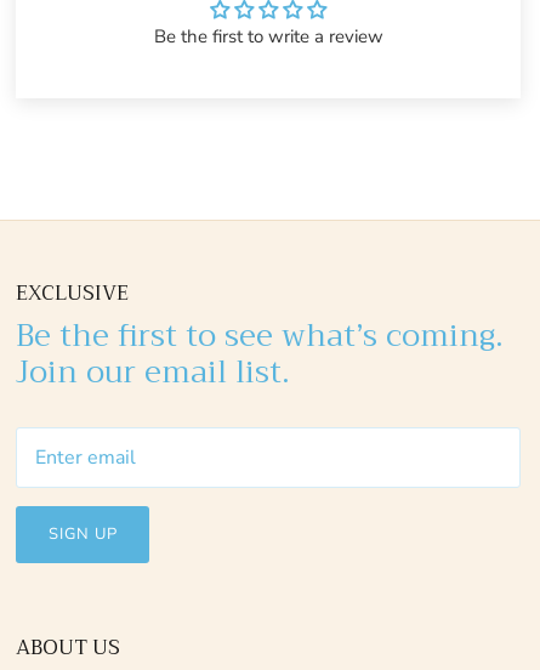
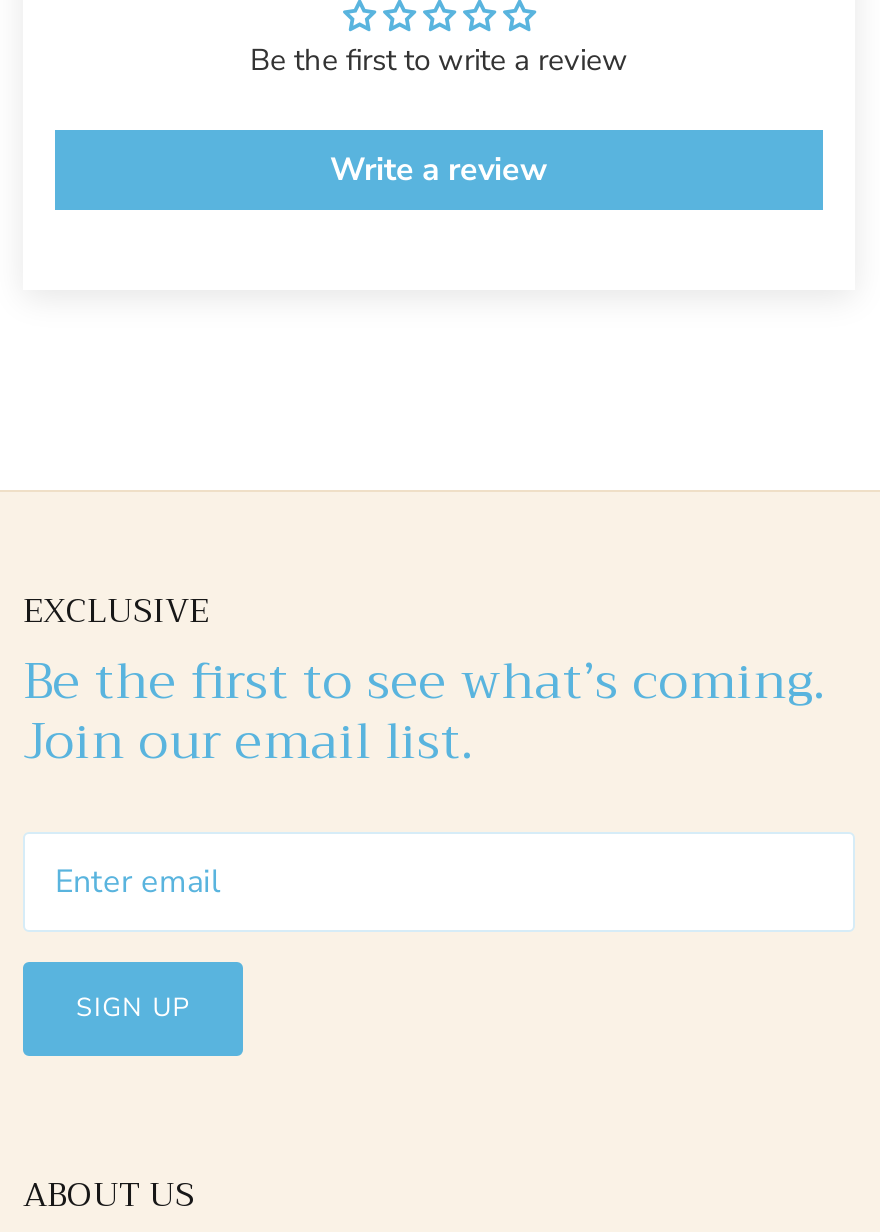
none -> [330,148,548,192] Write a review

